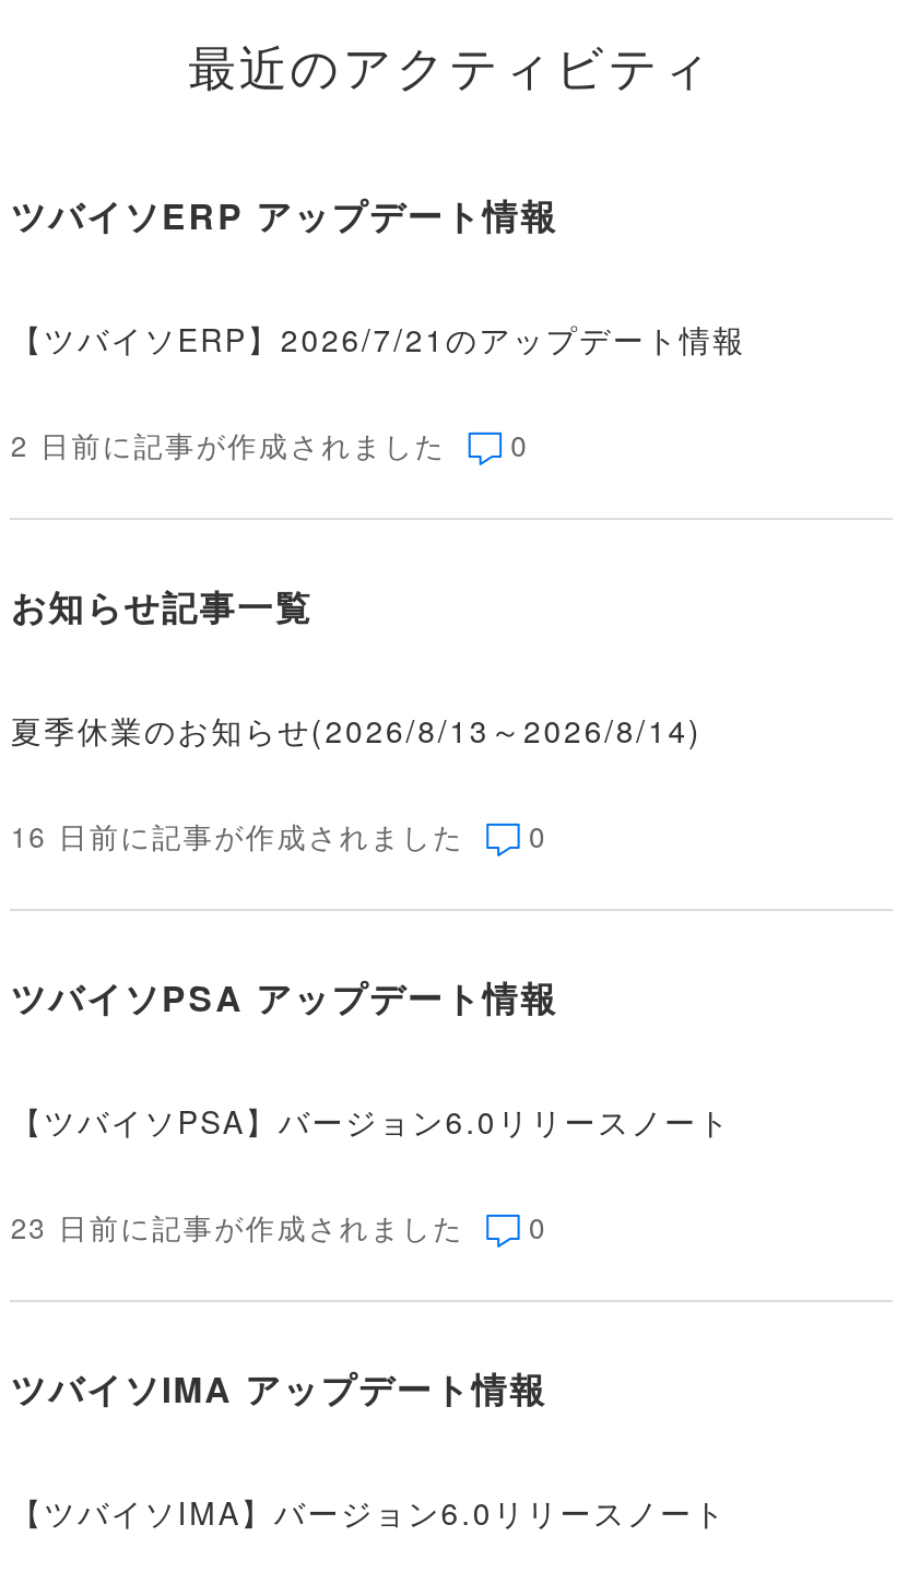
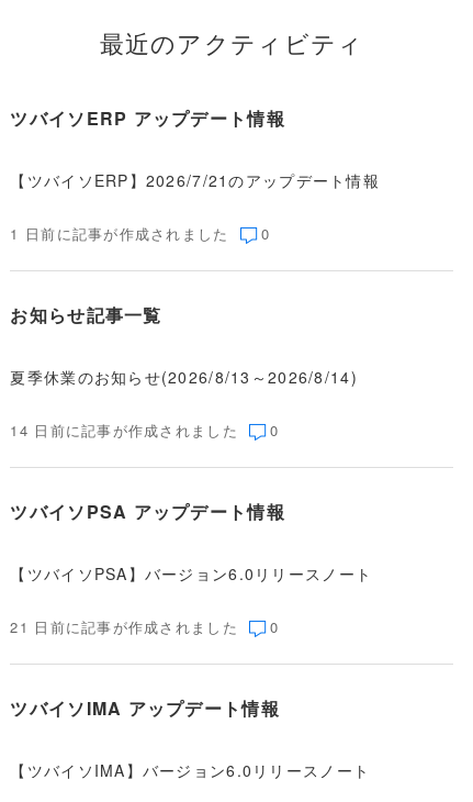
[11,424,446,465] 2 日前に記事が作成されました -> [10,223,229,244] 1 日前に記事が作成されました
[11,815,464,856] 16 日前に記事が作成されました -> [10,420,238,441] 14 日前に記事が作成されました
[11,1206,464,1248] 23 日前に記事が作成されました -> [10,616,238,637] 21 日前に記事が作成されました

